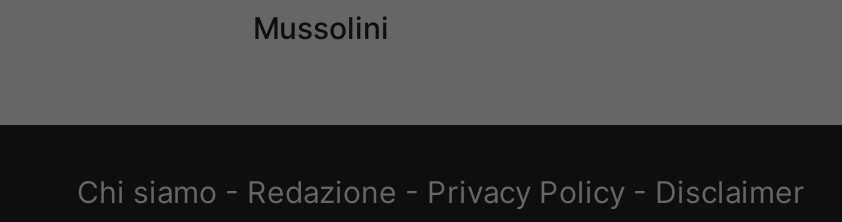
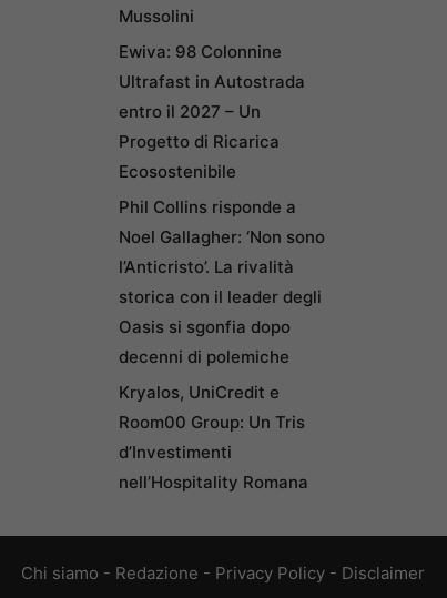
none -> [119,41,325,493] Ewiva: 98 Colonnine | Ultrafast in Autostrada | entro il 2027 – Un | Progetto di Ricarica | Ecosostenibile | Phil Collins risponde a | Noel Gallagher: ‘Non sono | l’Anticristo’. La rivalità | storica con il leader degli | Oasis si sgonfia dopo | decenni di polemiche | Kryalos, UniCredit e | Room00 Group: Un Tris | d’Investimenti | nell’Hospitality Romana

